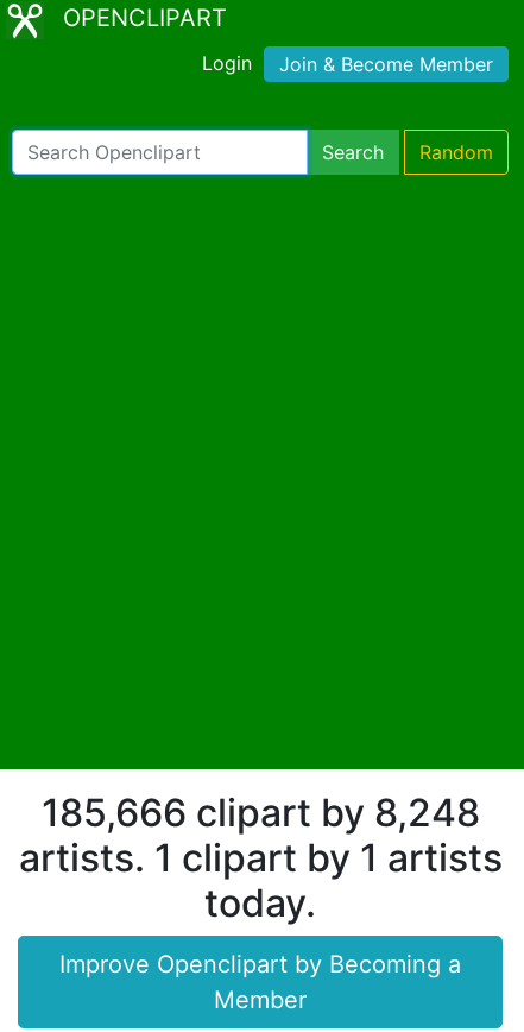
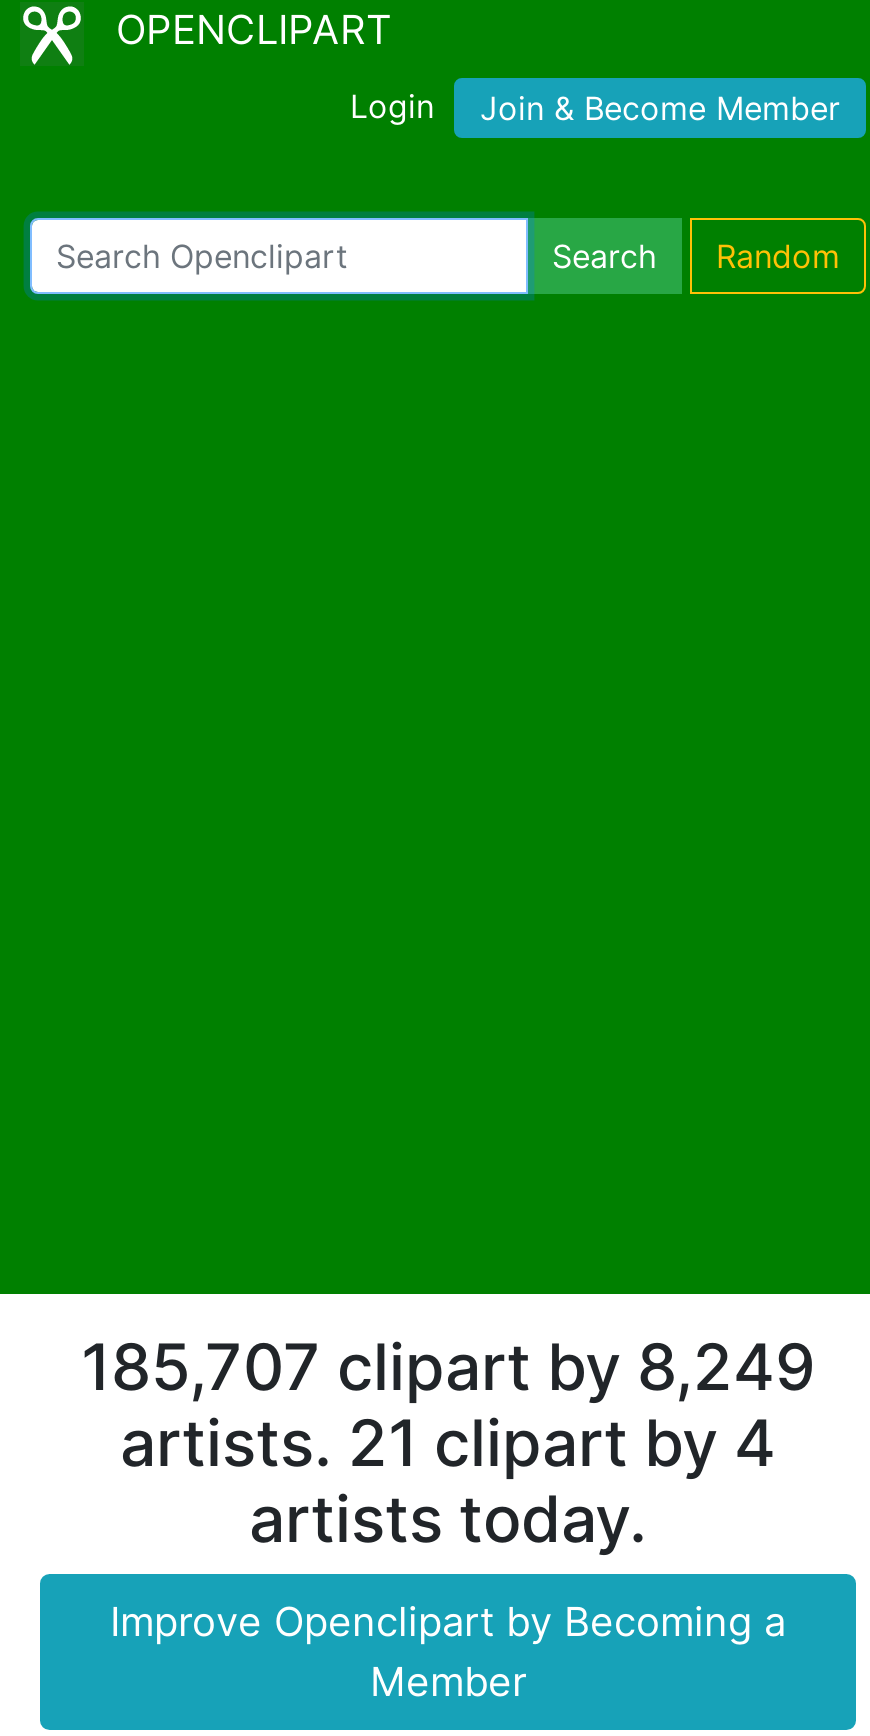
[18,789,502,926] 185,666 clipart by 8,248 | artists. 1 clipart by 1 artists | today. -> [81,1327,815,1557] 185,707 clipart by 8,249 | artists. 21 clipart by 4 | artists today.

